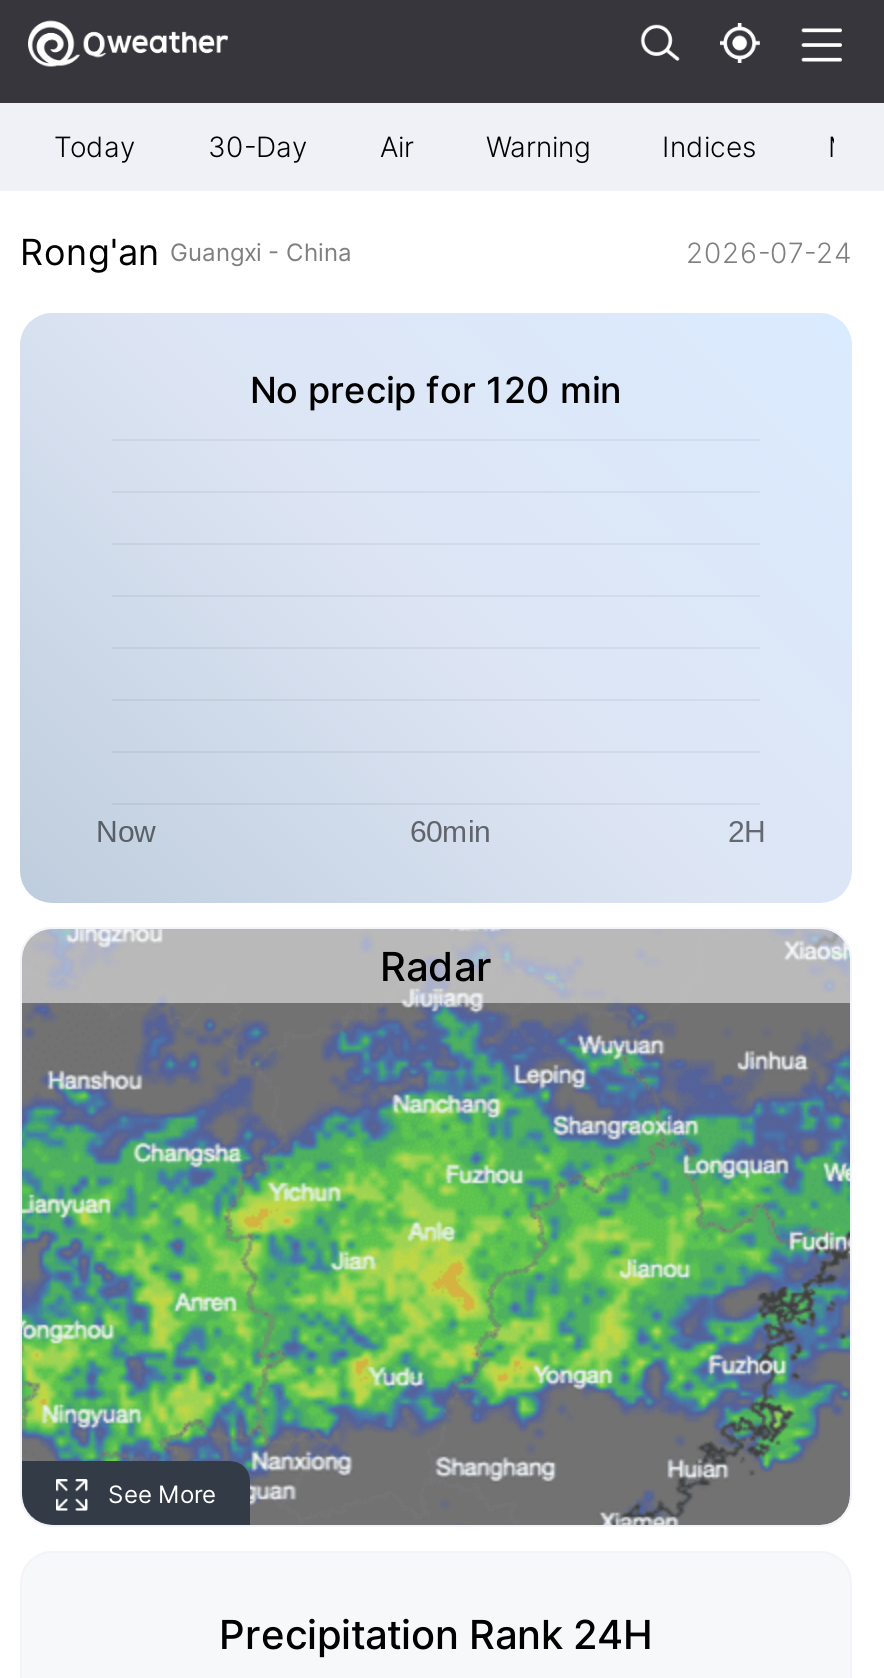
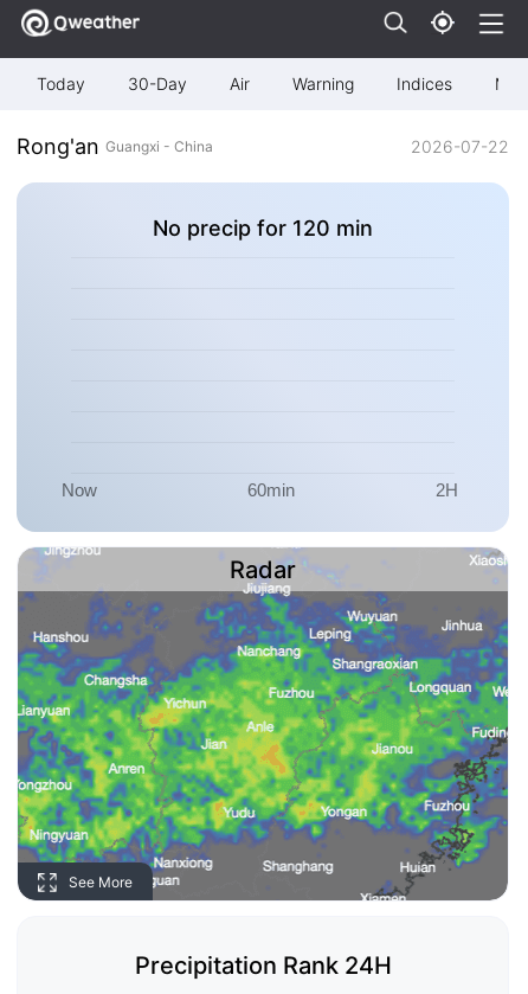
[686,234,852,268] 2026-07-24 -> [411,136,509,156] 2026-07-22

